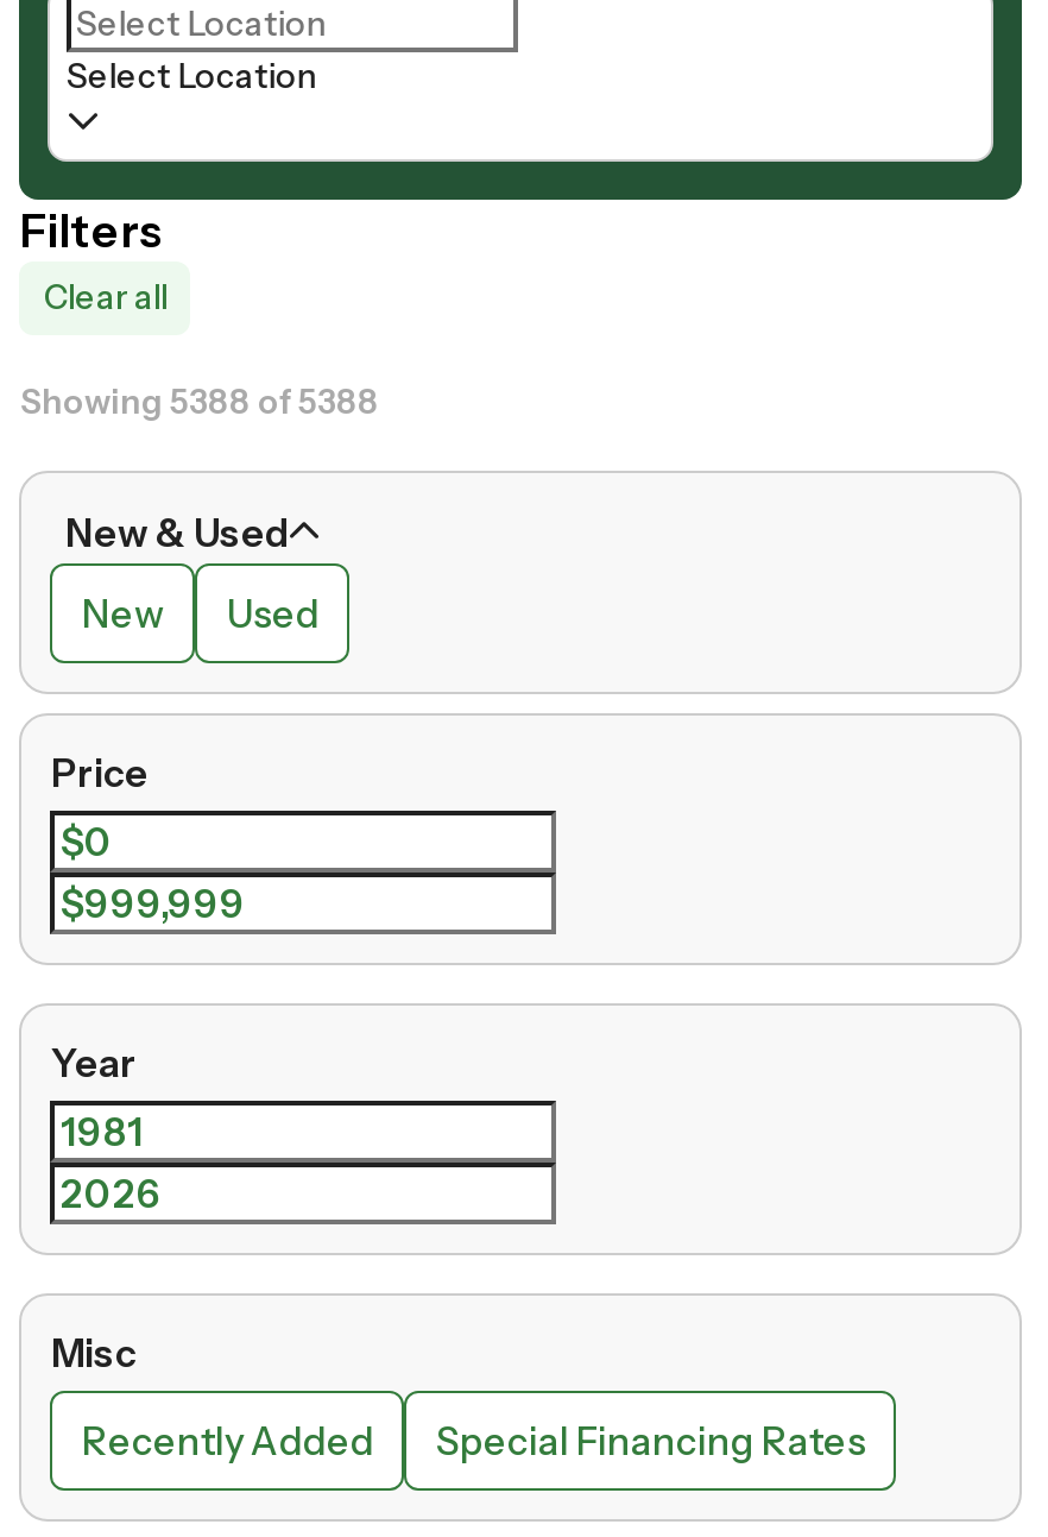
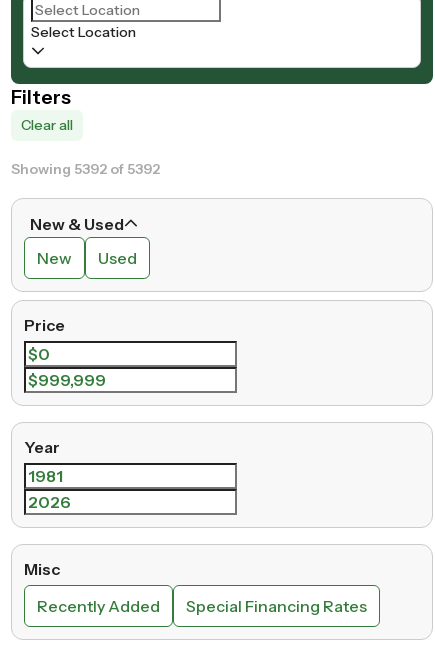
[20,381,379,424] Showing 5388 of 5388 -> [11,160,160,178] Showing 5392 of 5392

